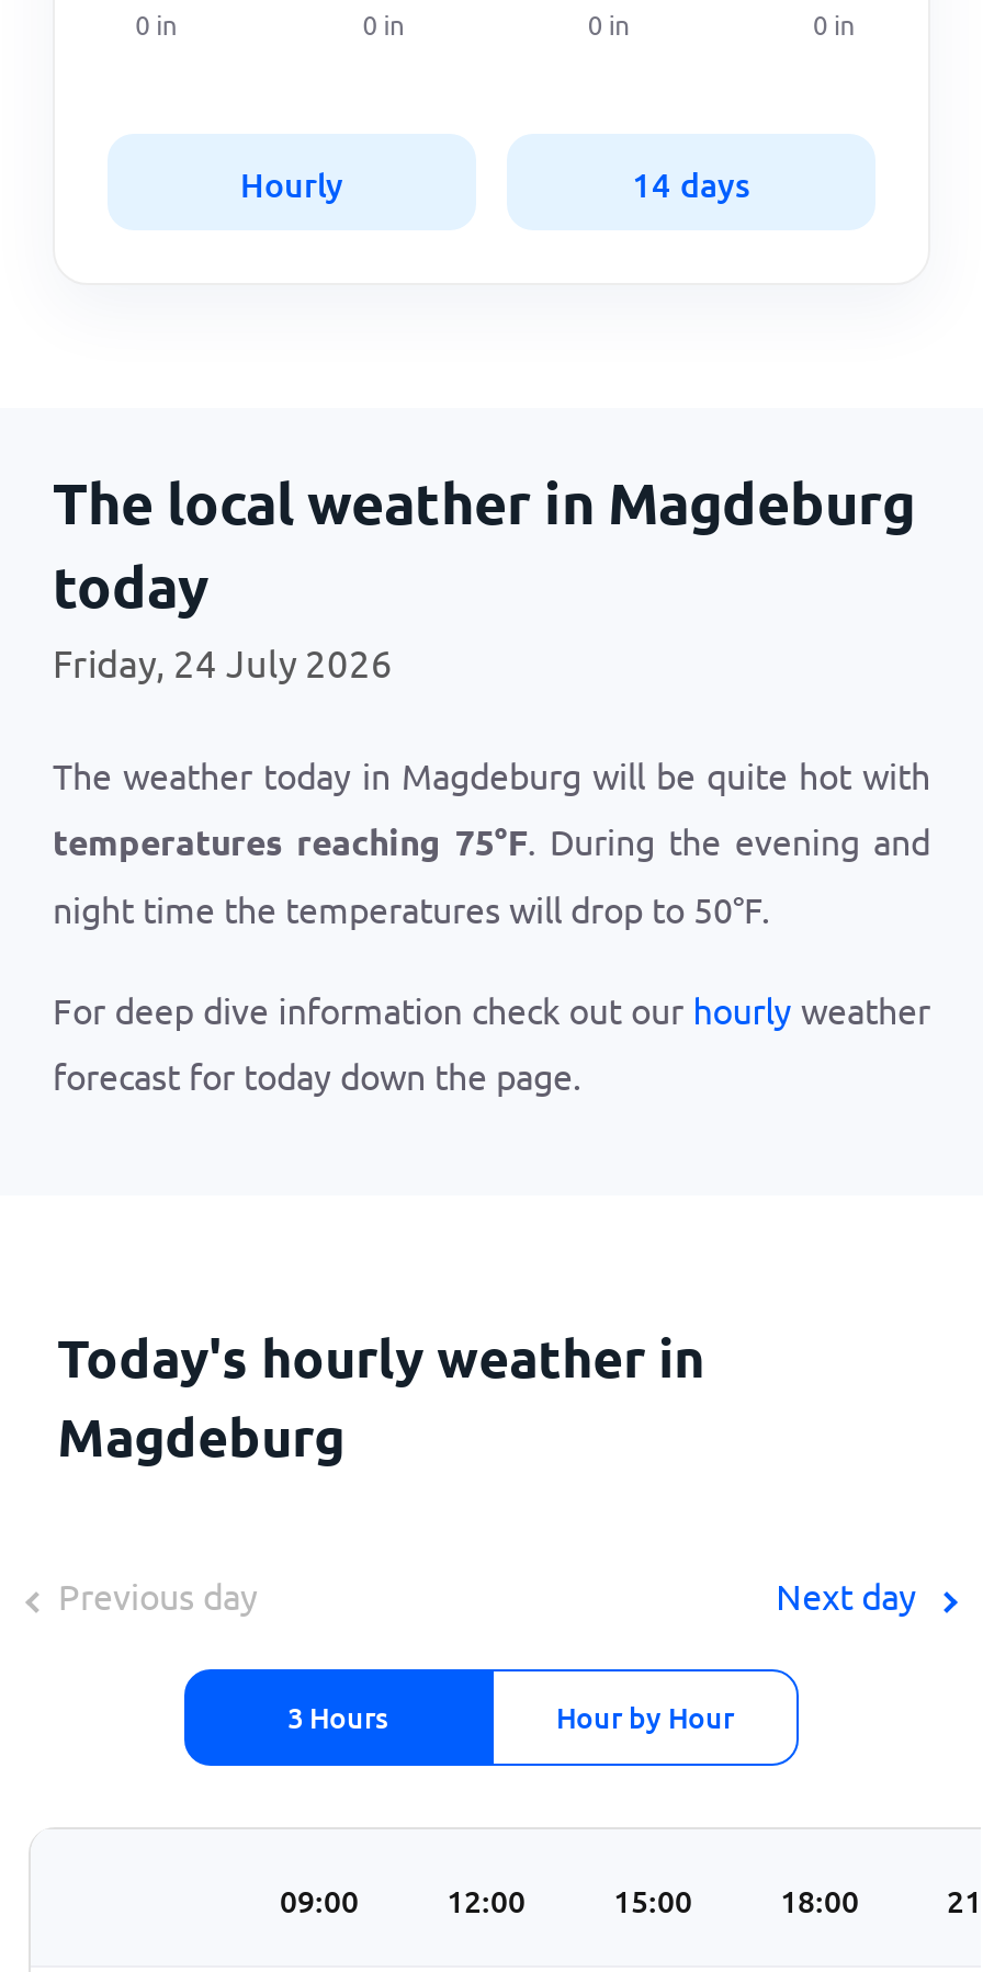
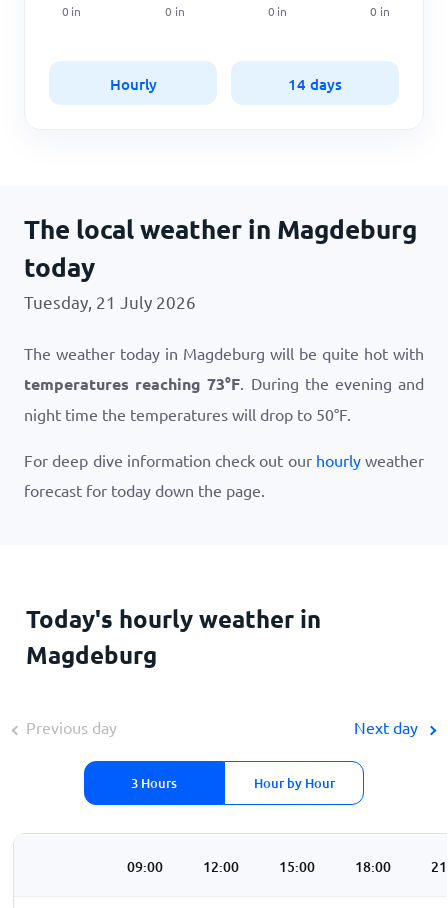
[53,638,393,684] Friday, 24 July 2026 -> [24,291,196,312] Tuesday, 21 July 2026
[53,818,930,864] temperatures reaching 75°F. During the evening and -> [24,373,424,394] temperatures reaching 73°F. During the evening and

